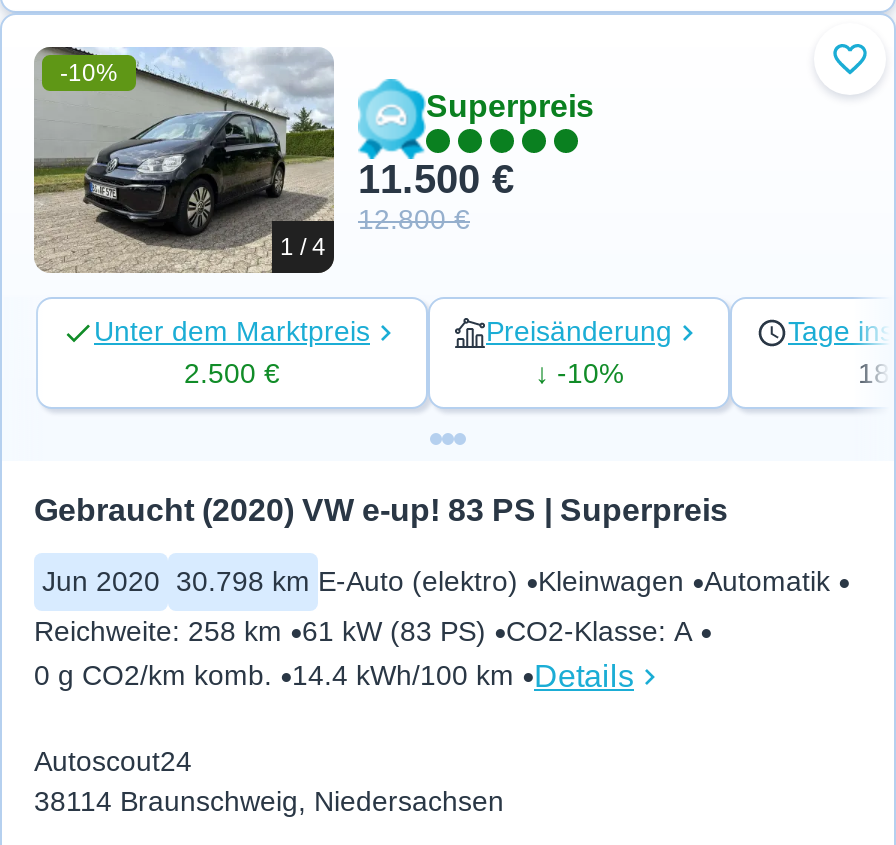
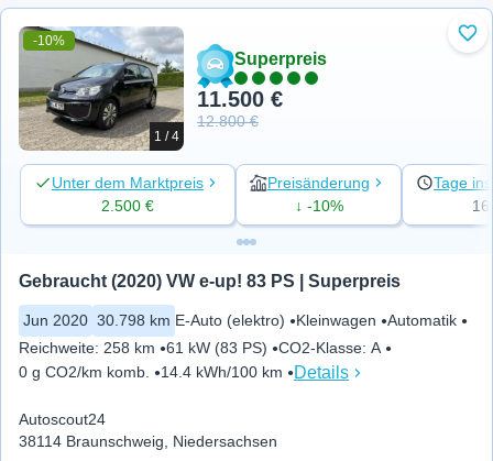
[858,358,890,390] 18 -> [472,197,490,214] 16

